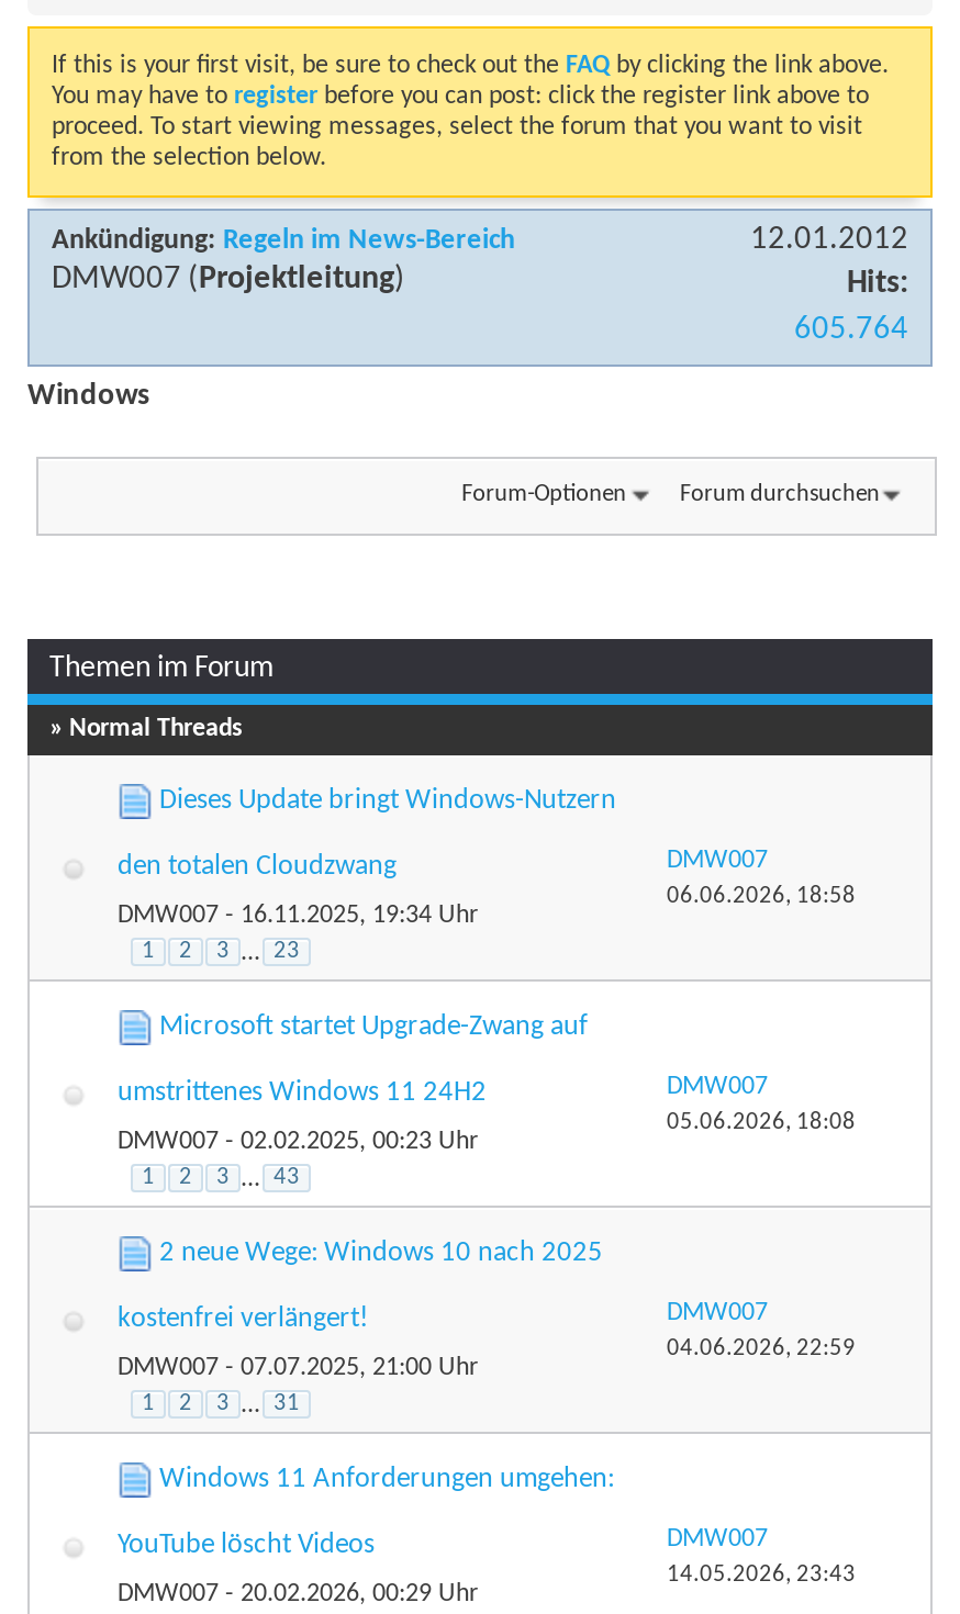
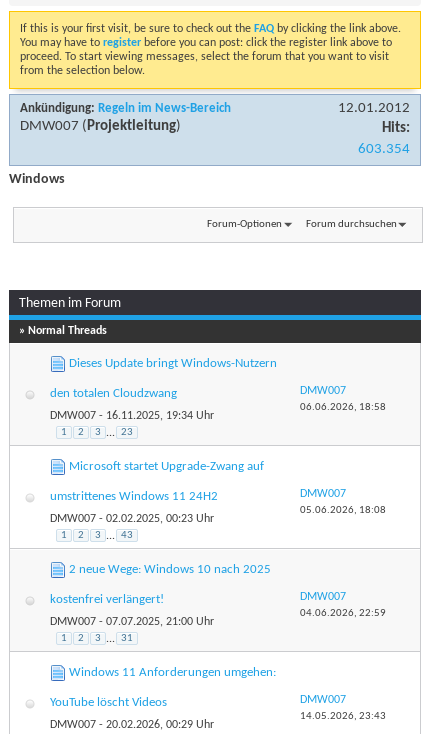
[794,314,908,347] 605.764 -> [358,142,410,157] 603.354

